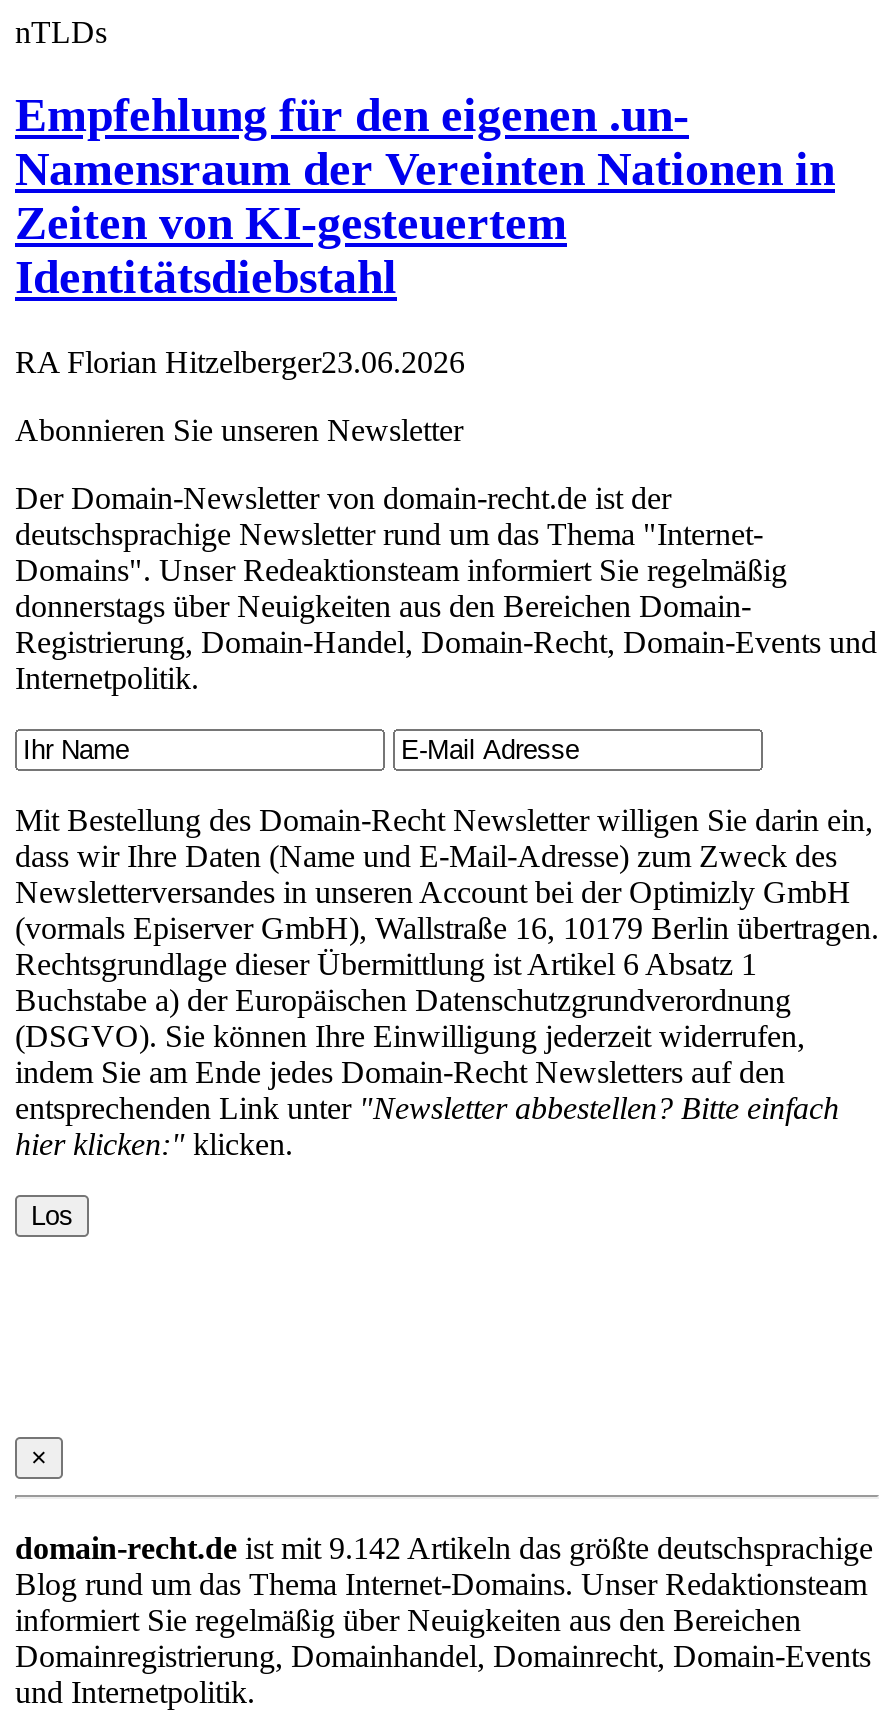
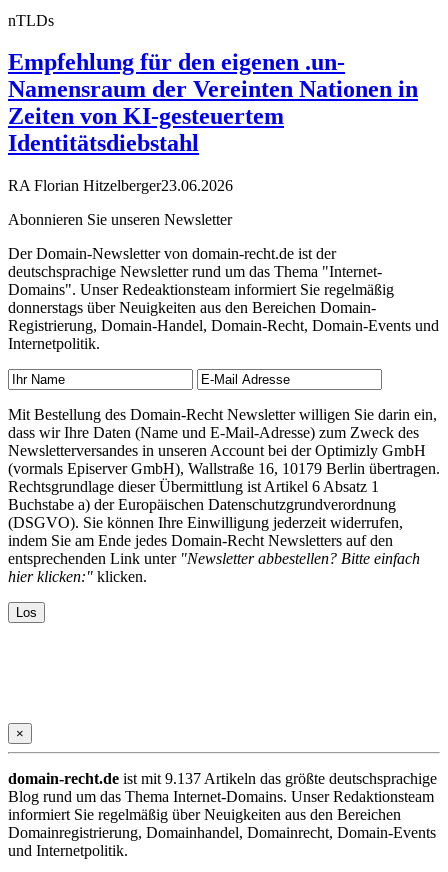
[15,1532,873,1566] domain-recht.de ist mit 9.142 Artikeln das größte deutschsprachige -> [8,770,437,787] domain-recht.de ist mit 9.137 Artikeln das größte deutschsprachige

